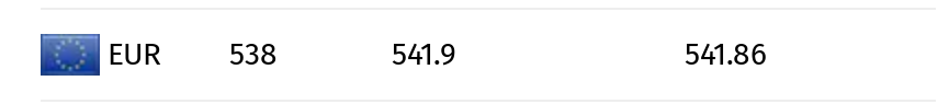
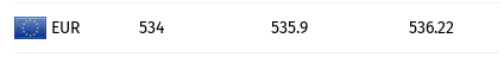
[229,36,278,73] 538 -> [138,18,163,38] 534
[392,36,455,73] 541.9 -> [271,18,308,38] 535.9
[685,36,766,73] 541.86 -> [409,18,454,38] 536.22

